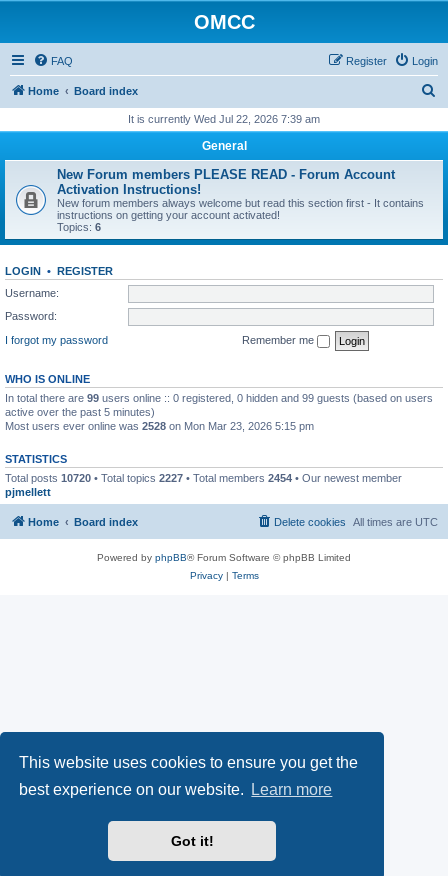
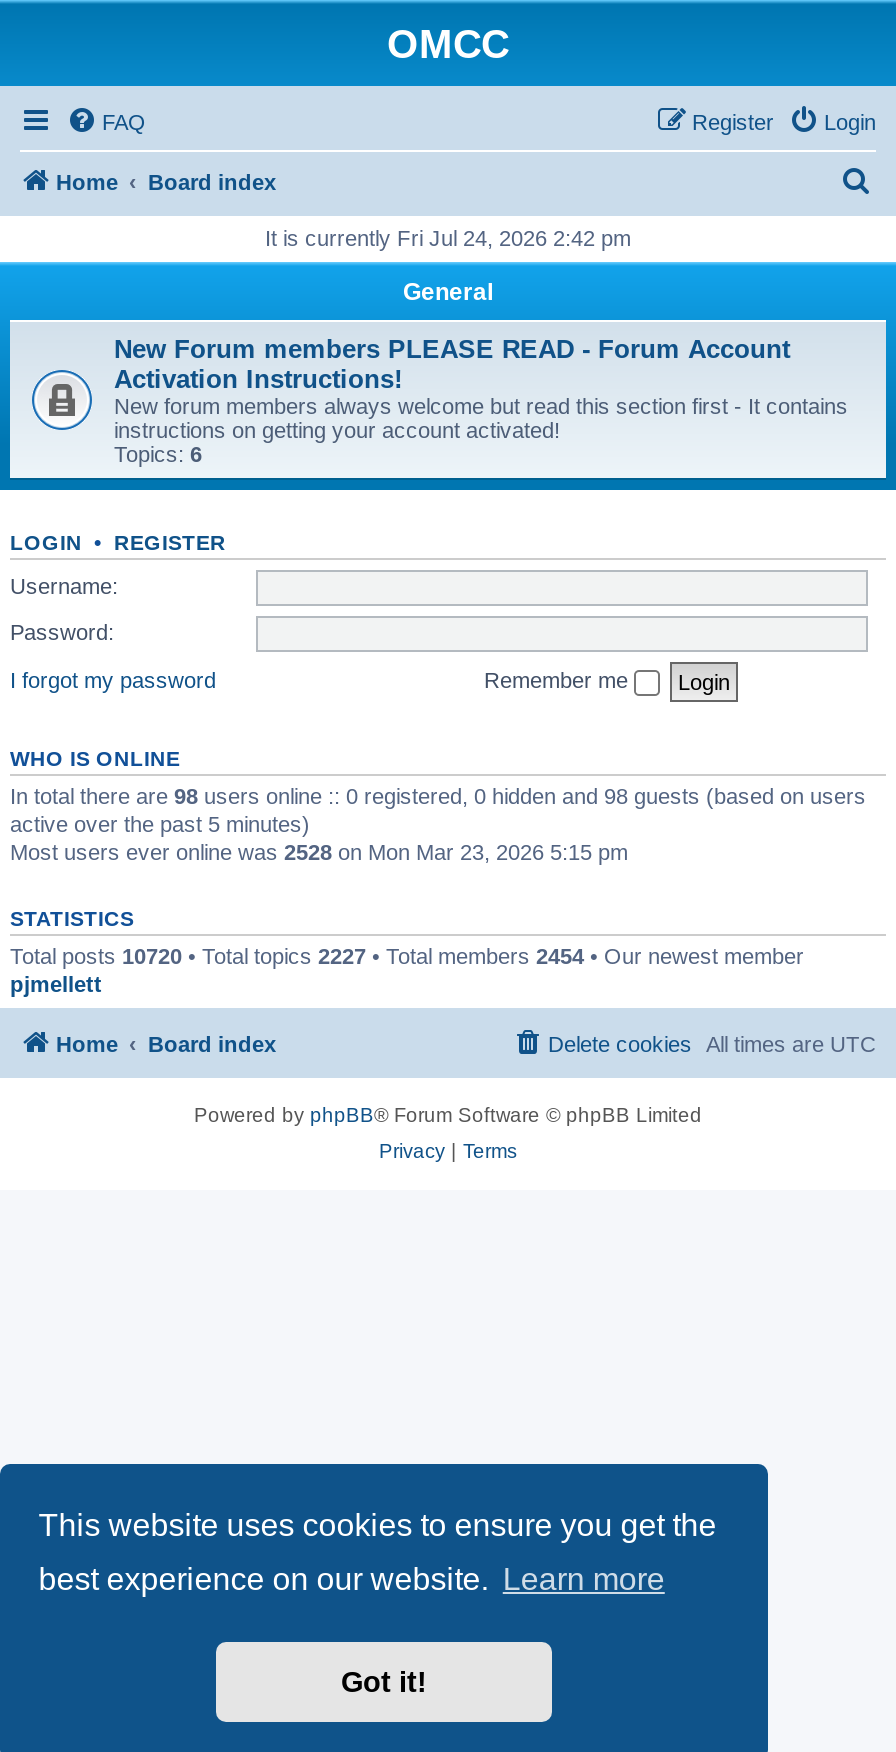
[128,113,320,125] It is currently Wed Jul 22, 2026 7:39 am -> [265,226,631,250] It is currently Fri Jul 24, 2026 2:42 pm
[5,391,433,403] In total there are 99 users online :: 0 registered, 0 hidden and 99 guests (based on users -> [10,783,866,807] In total there are 98 users online :: 0 registered, 0 hidden and 98 guests (based on users

